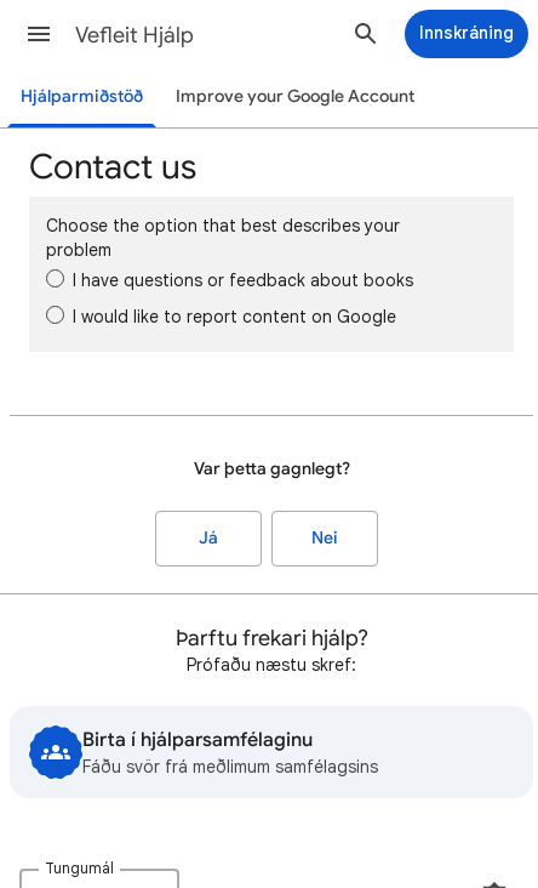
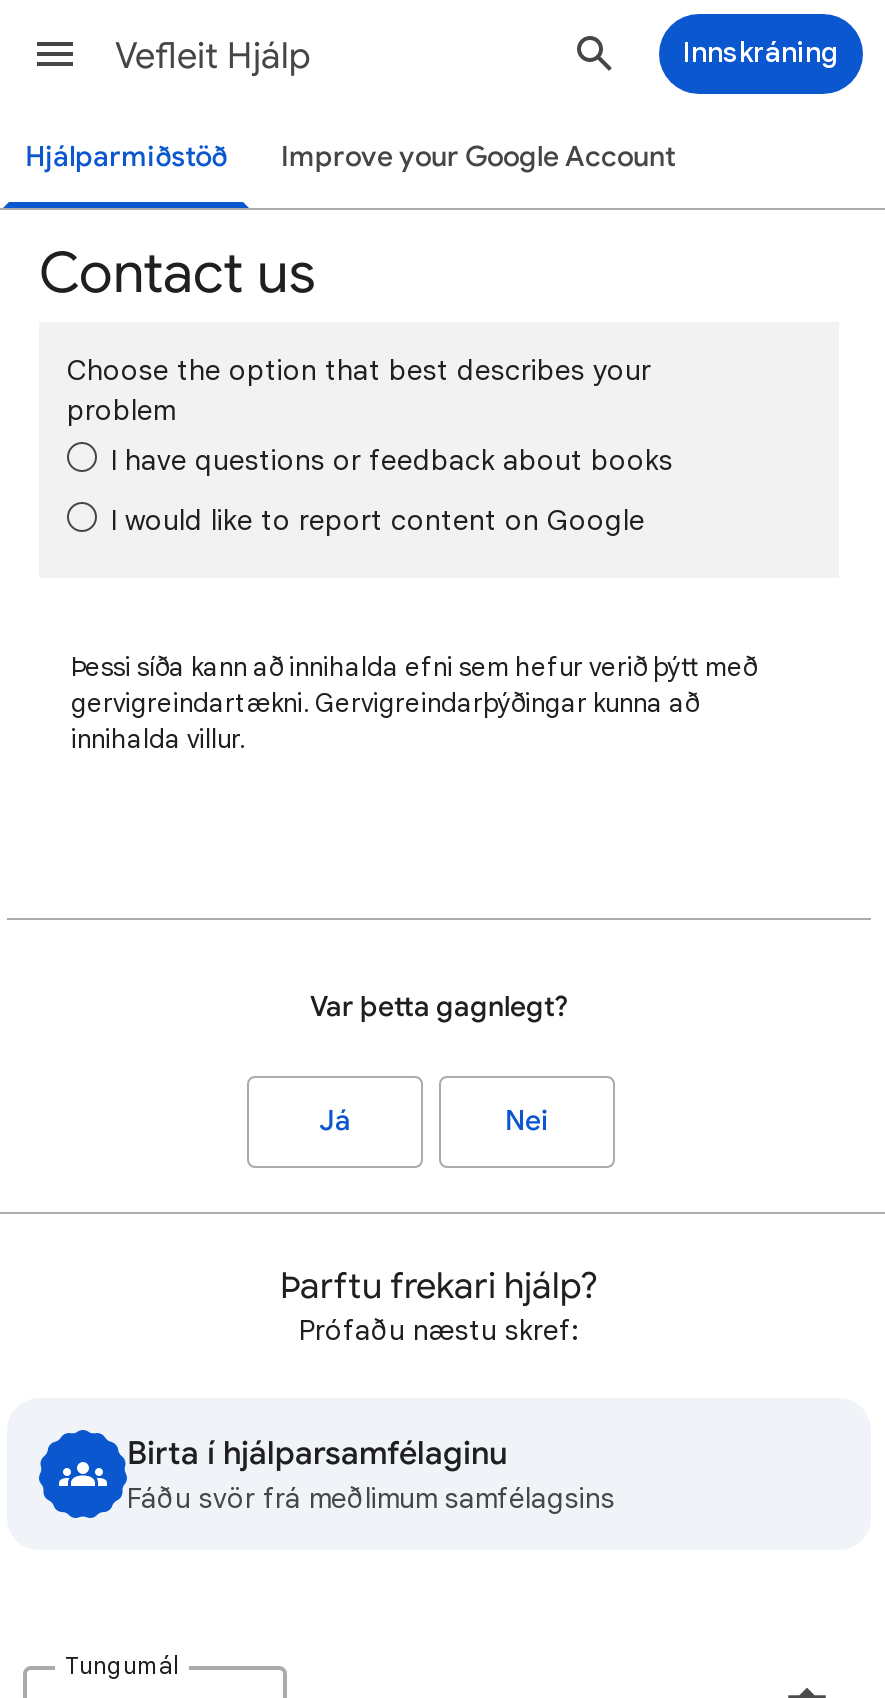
none -> [71,650,757,756] Þessi síða kann að innihalda efni sem hefur verið þýtt með | gervigreindartækni. Gervigreindarþýðingar kunna að | innihalda villur.

